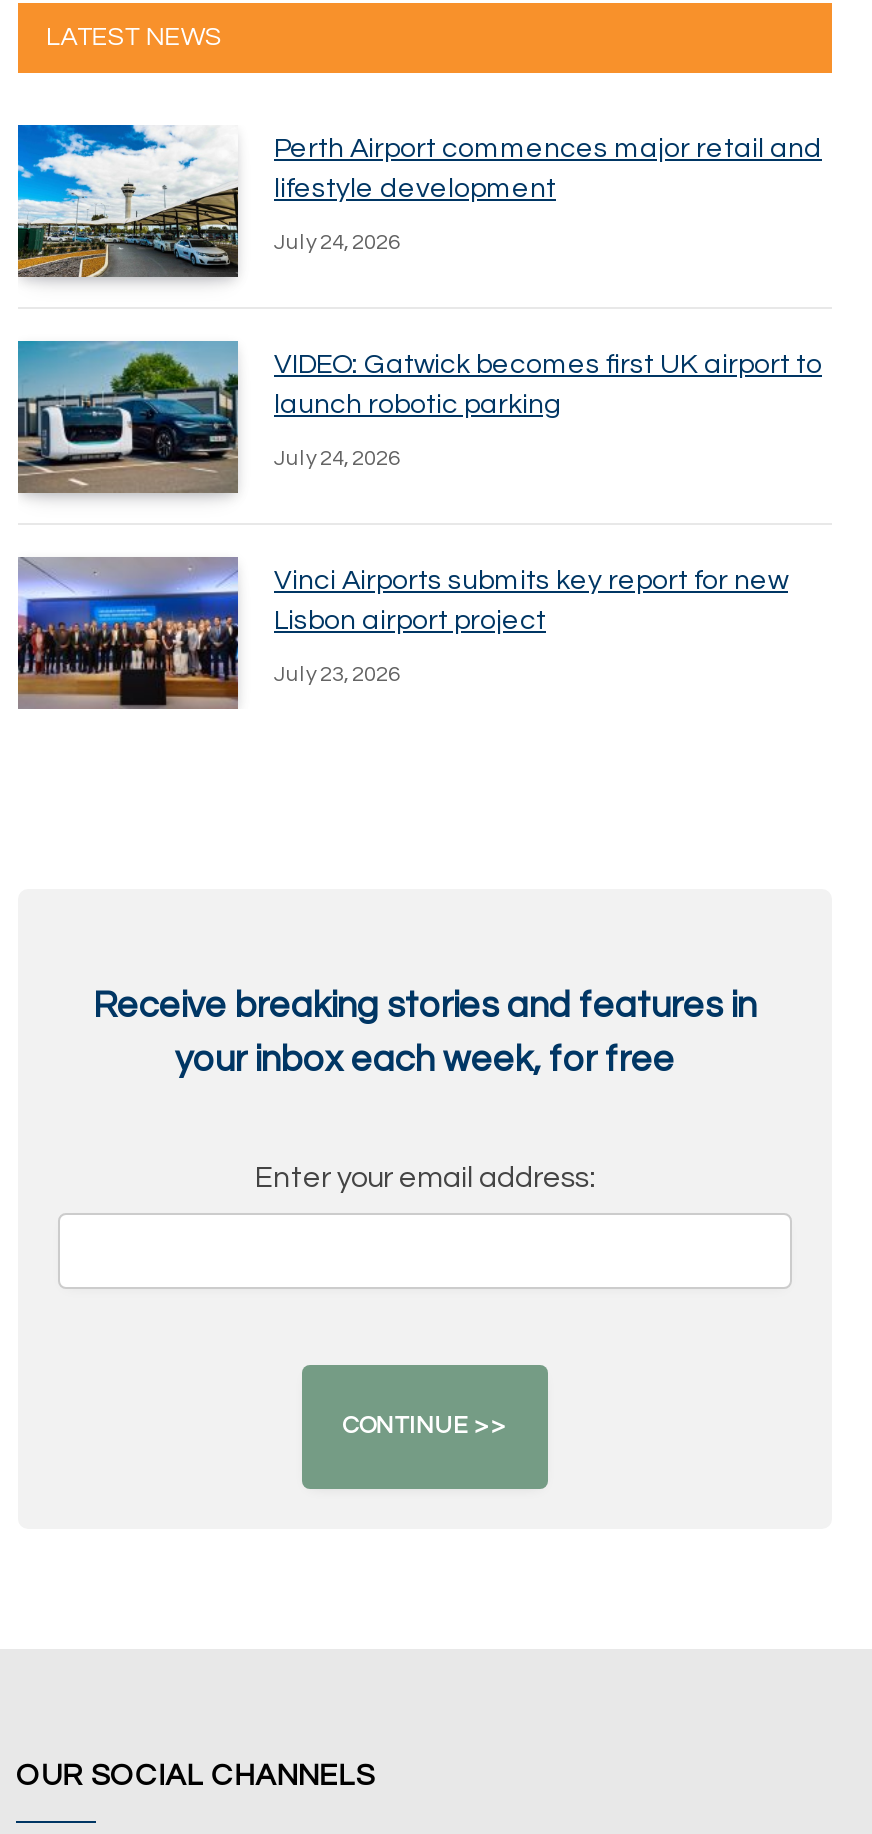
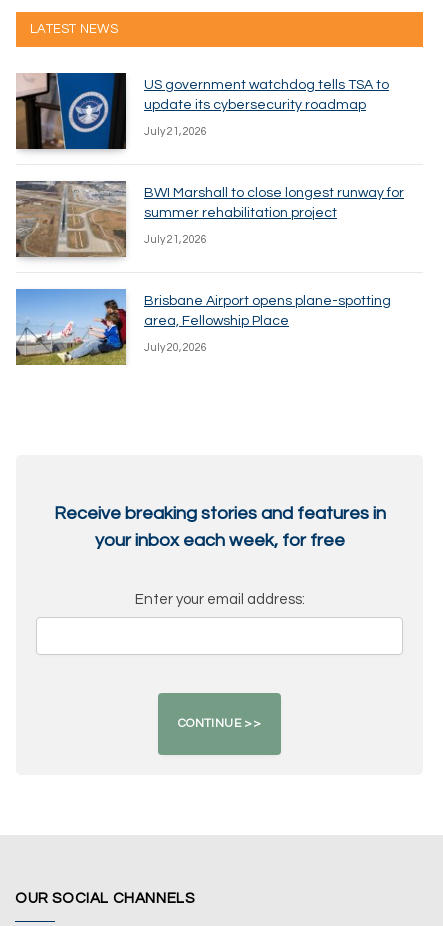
[16,123,822,279] [image] | Perth Airport commences major retail and | lifestyle development -> [15,72,389,150] [image] | US government watchdog tells TSA to | update its cybersecurity roadmap
[274,232,400,254] July 24, 2026 -> [144,126,207,137] July 21, 2026
[16,341,822,491] [image] | VIDEO: Gatwick becomes first UK airport to | launch robotic parking -> [15,181,404,257] [image] | BWI Marshall to close longest runway for | summer rehabilitation project
[274,448,400,470] July 24, 2026 -> [144,234,207,245] July 21, 2026
[16,557,788,711] [image] | Vinci Airports submits key report for new | Lisbon airport project -> [15,289,391,366] [image] | Brisbane Airport opens plane-spotting | area, Fellowship Place
[274,664,400,686] July 23, 2026 -> [144,342,207,353] July 20, 2026

